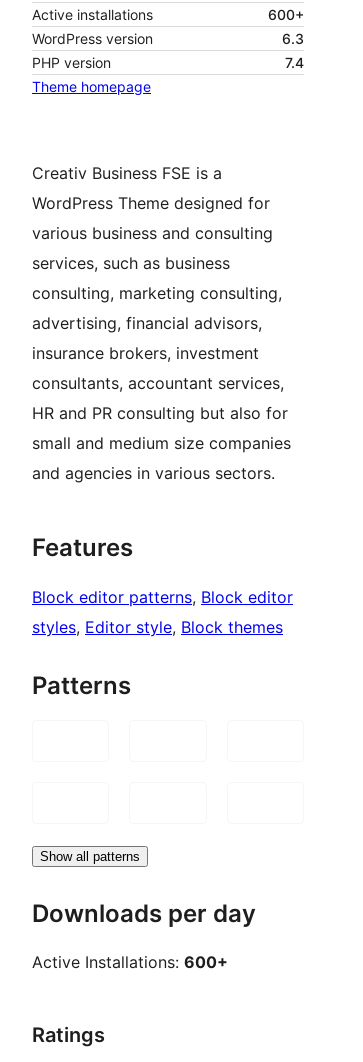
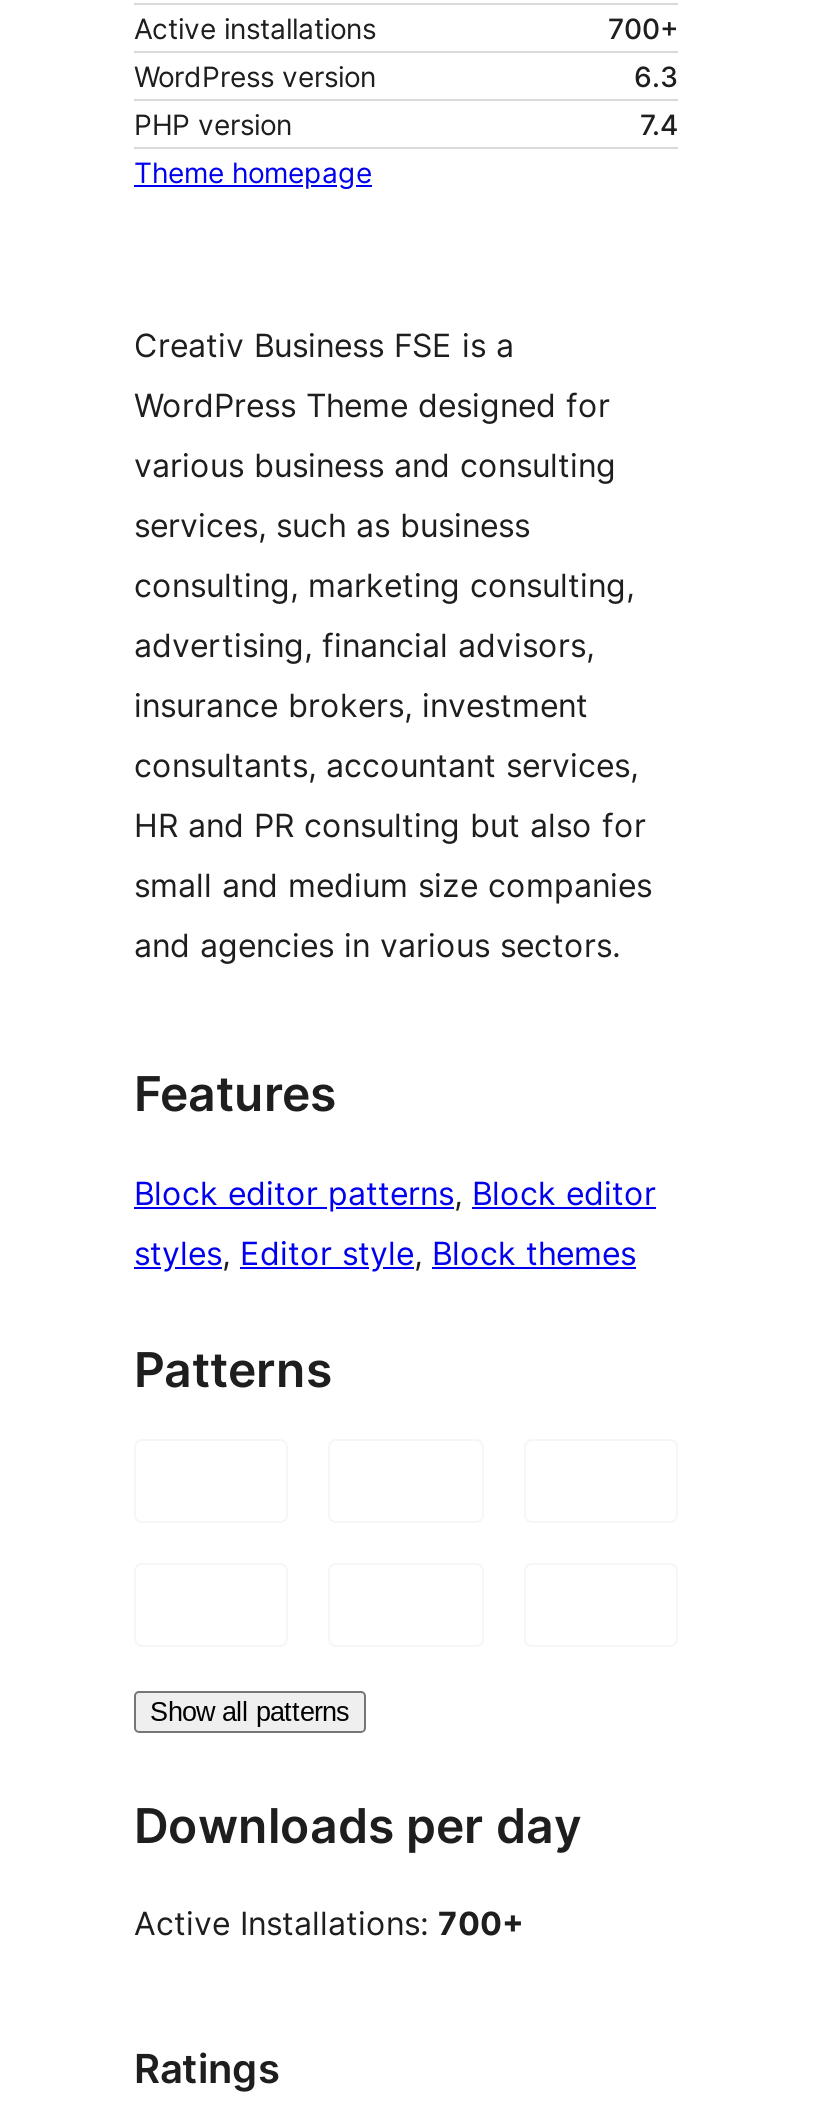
[268,6,304,23] 600+ -> [608,10,678,44] 700+
[32,952,228,972] Active Installations: 600+ -> [134,1904,524,1944] Active Installations: 700+

